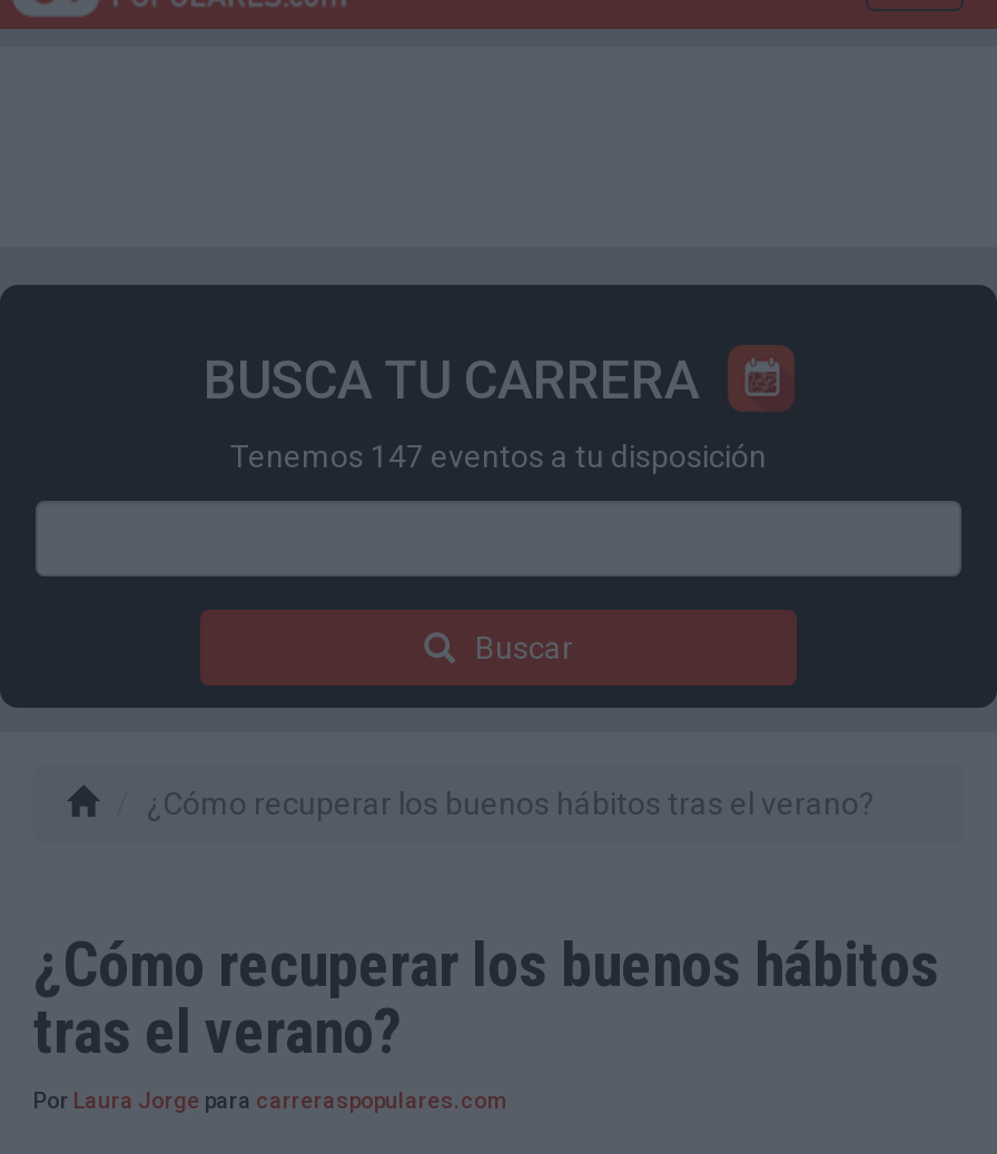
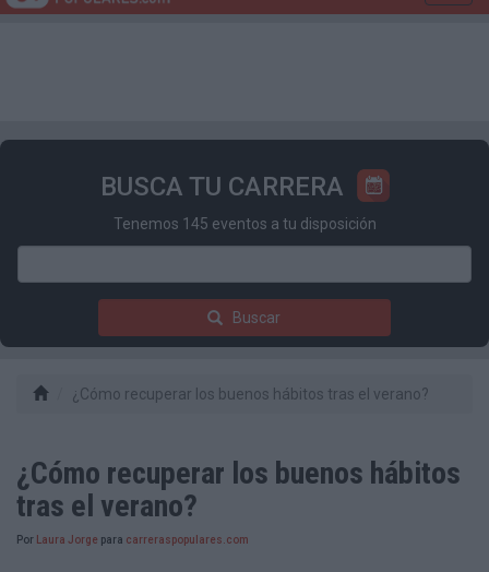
[230,439,767,475] Tenemos 147 eventos a tu disposición -> [113,215,376,233] Tenemos 145 eventos a tu disposición

